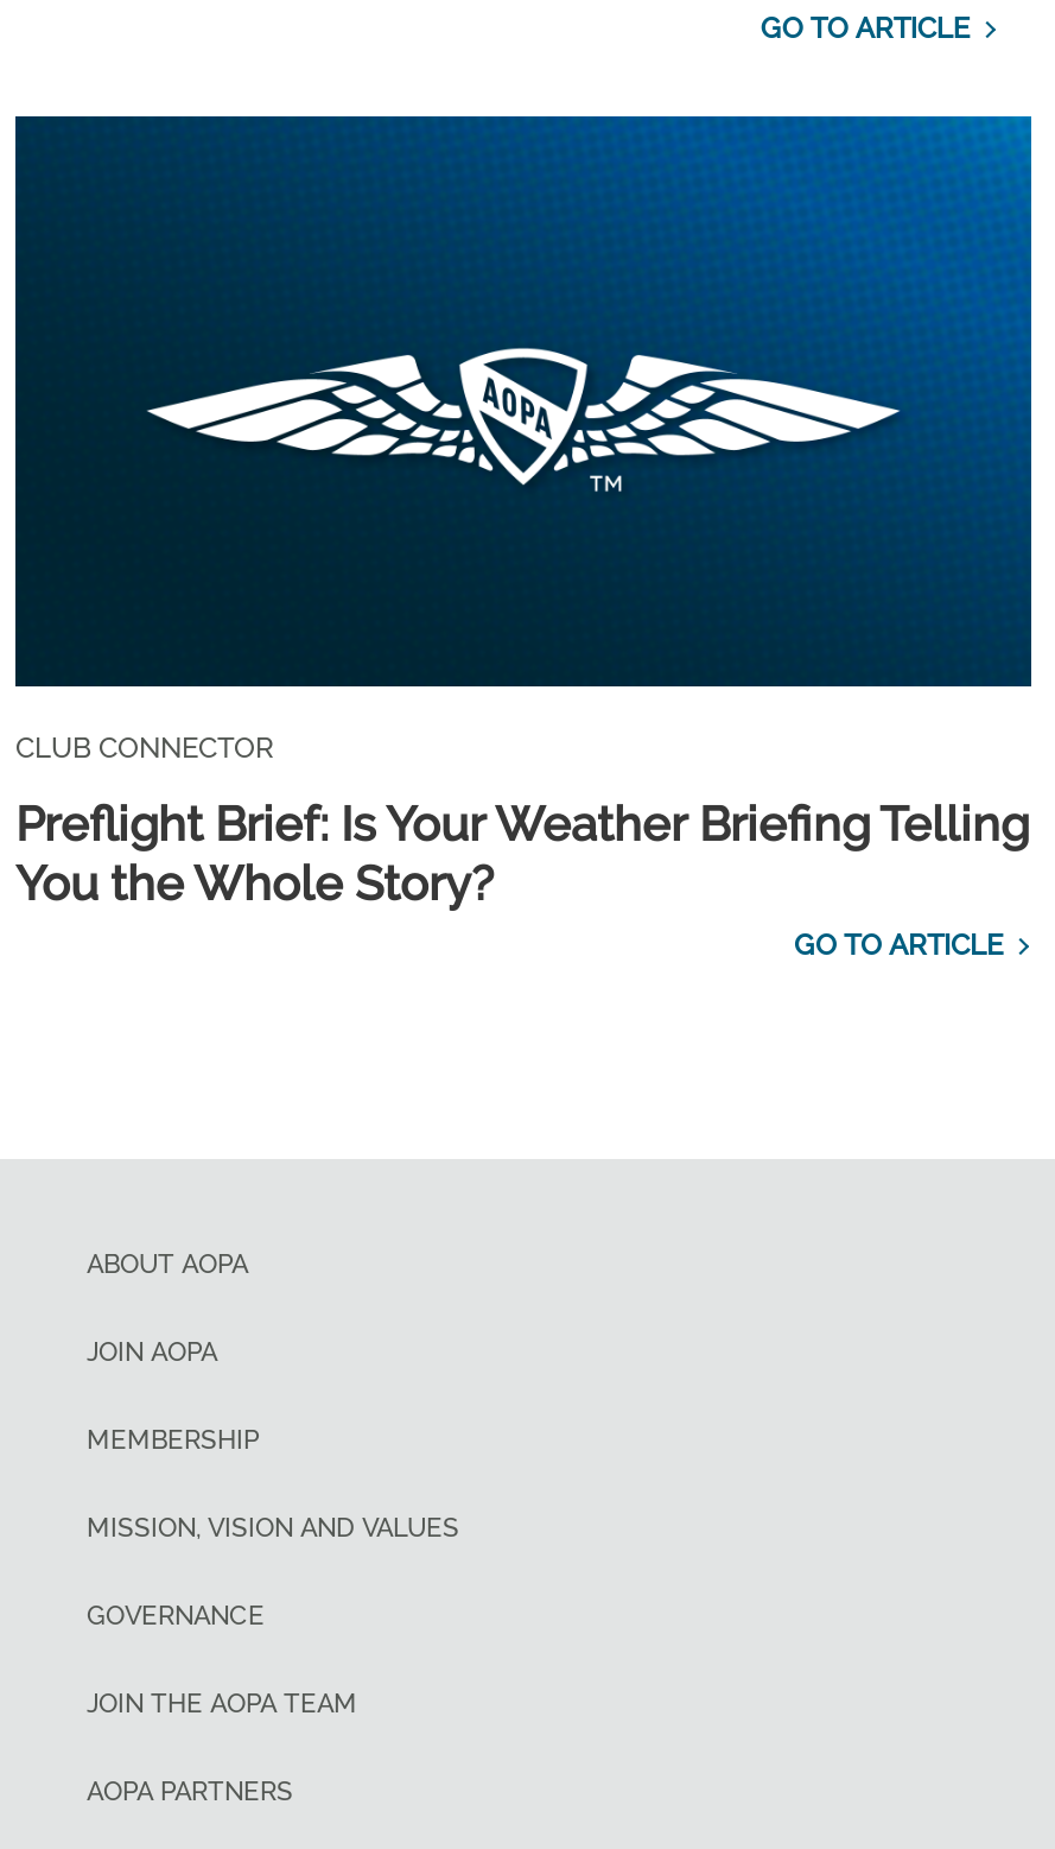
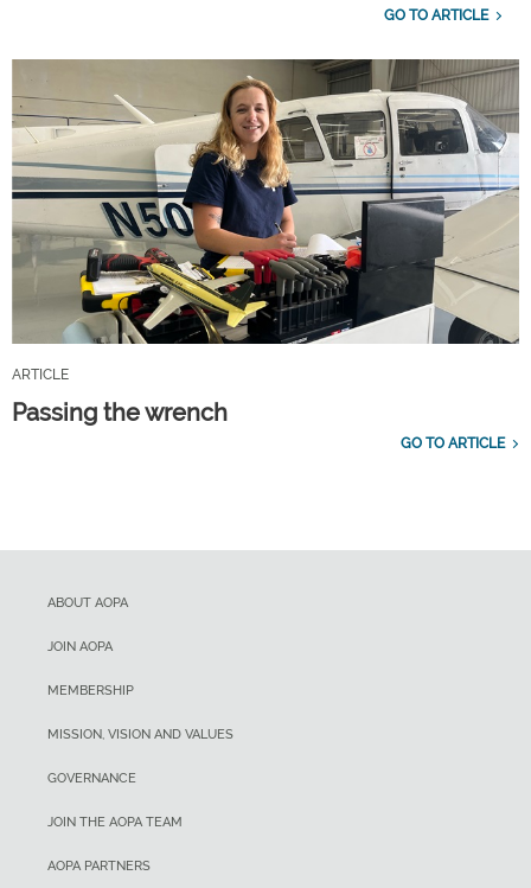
[13,114,1034,765] [image] | CLUB CONNECTOR -> [11,58,520,383] [image] | ARTICLE
[15,796,1029,913] Preflight Brief: Is Your Weather Briefing Telling | You the Whole Story? -> [12,399,228,427] Passing the wrench

